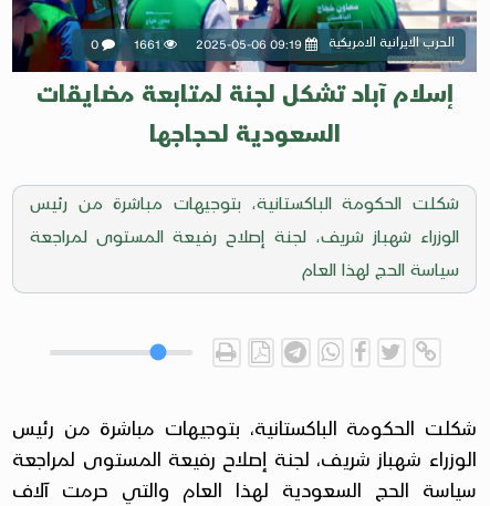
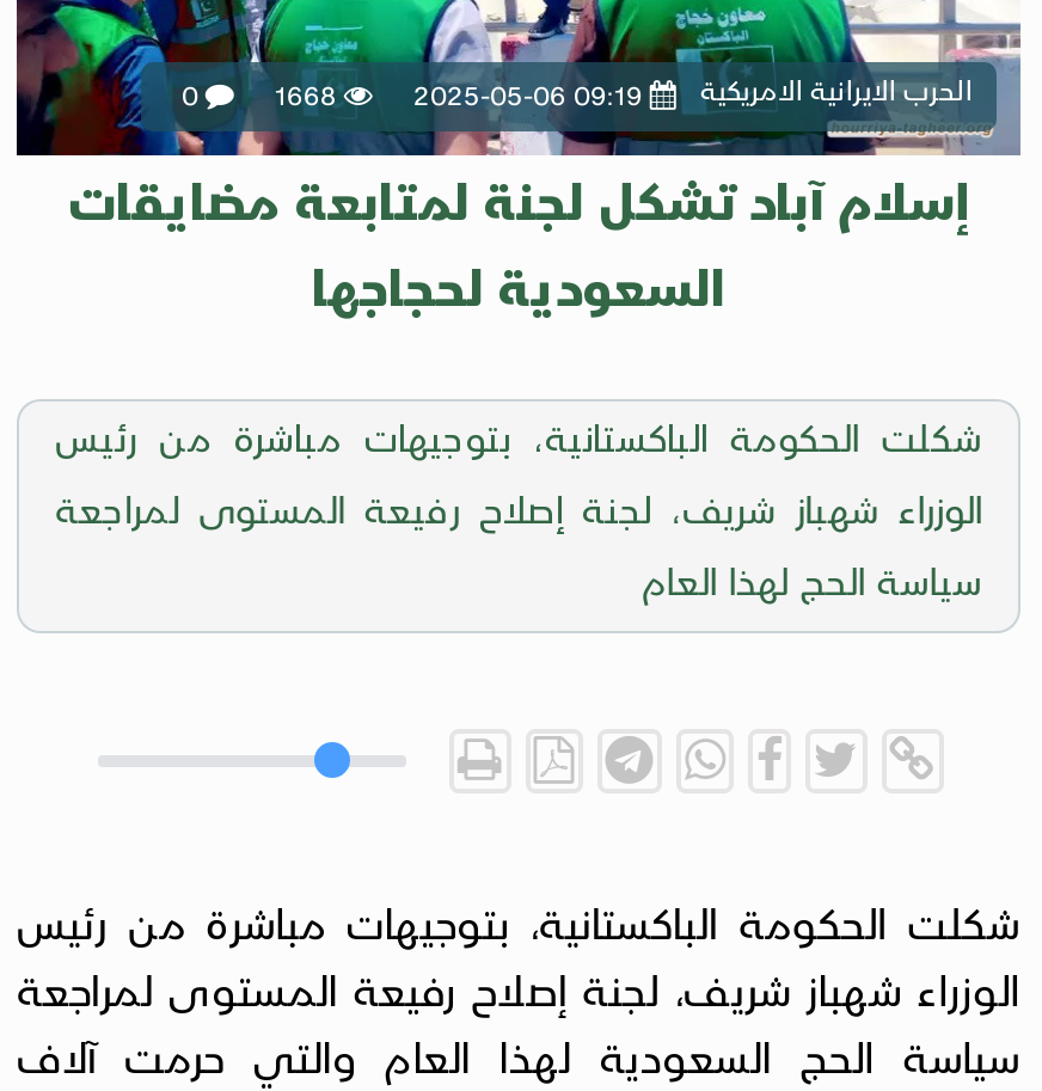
[134,36,160,51] 1661 -> [275,77,337,110] 1668

